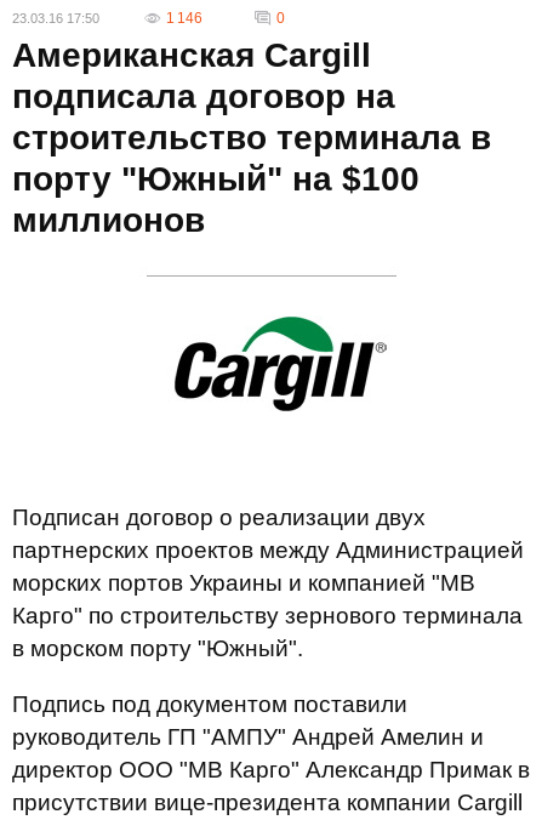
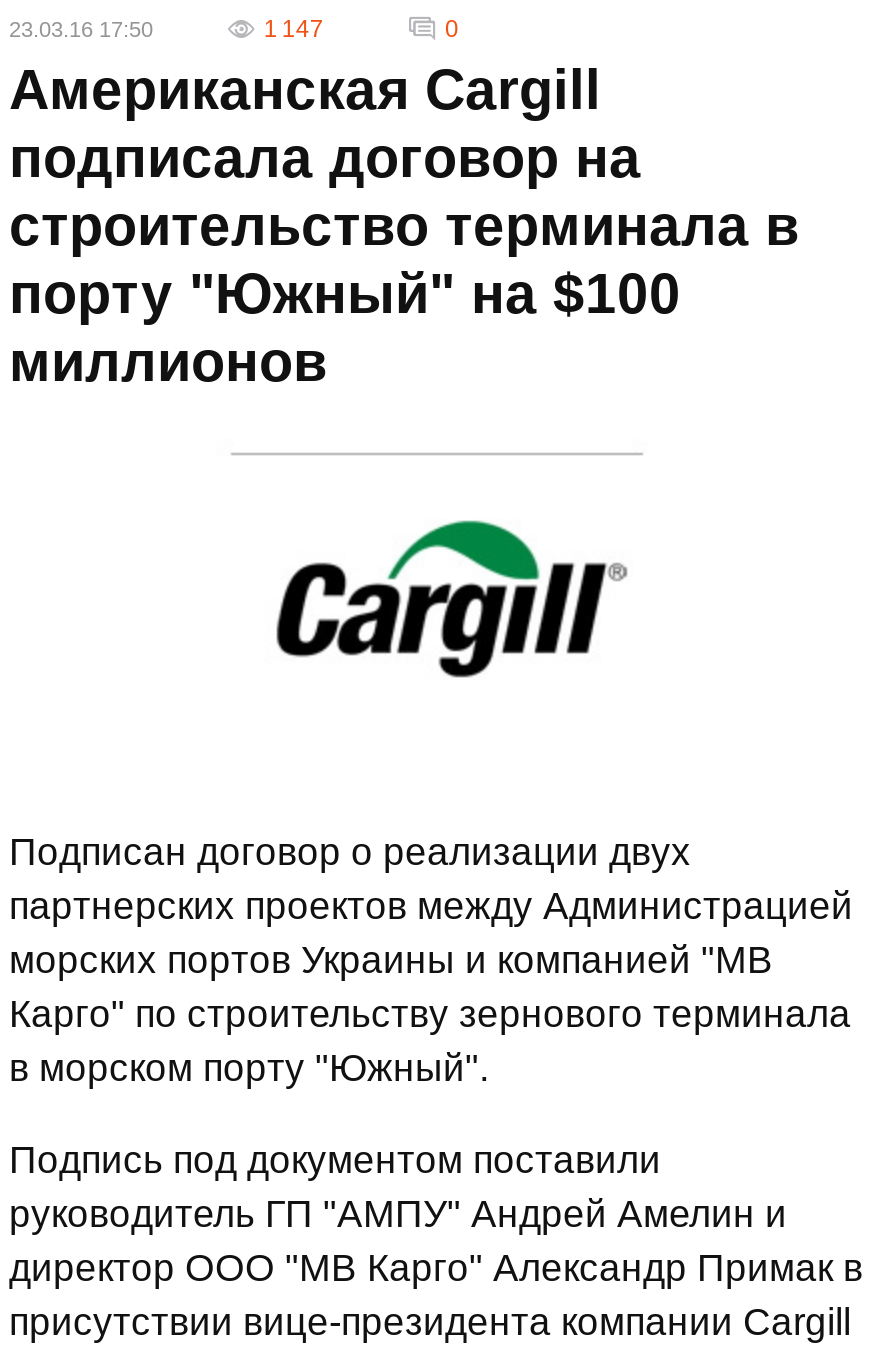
[167,9,203,26] 1 146 -> [264,15,324,43] 1 147

